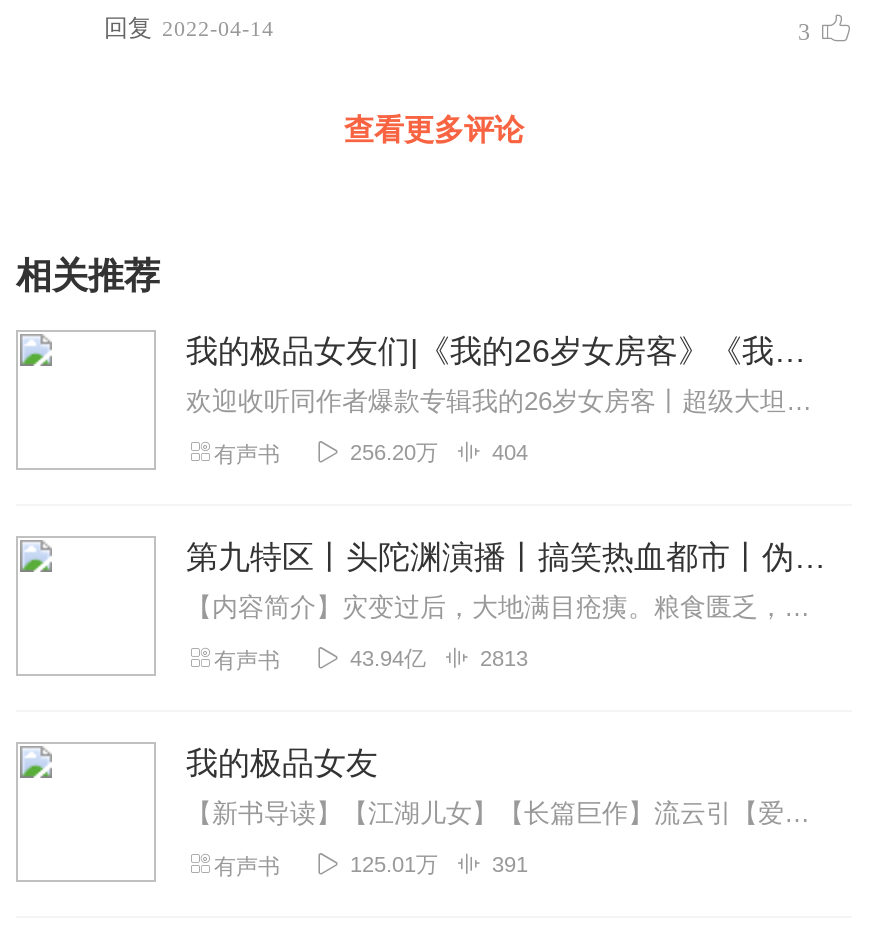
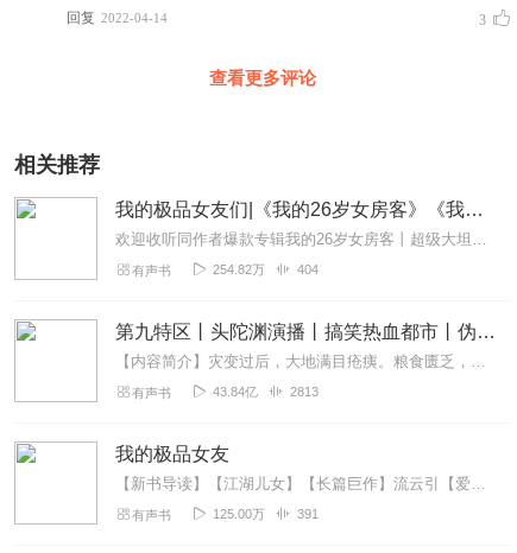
[350,440,438,464] 256.20万 -> [213,262,265,276] 254.82万
[350,646,426,670] 43.94亿 -> [213,384,258,399] 43.84亿
[350,852,438,876] 125.01万 -> [213,507,265,521] 125.00万

